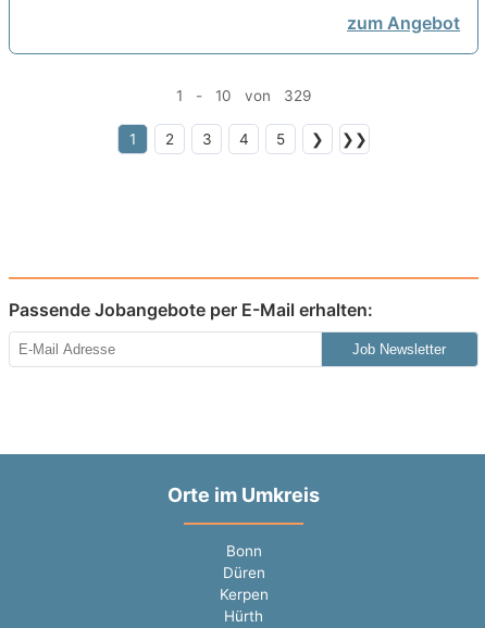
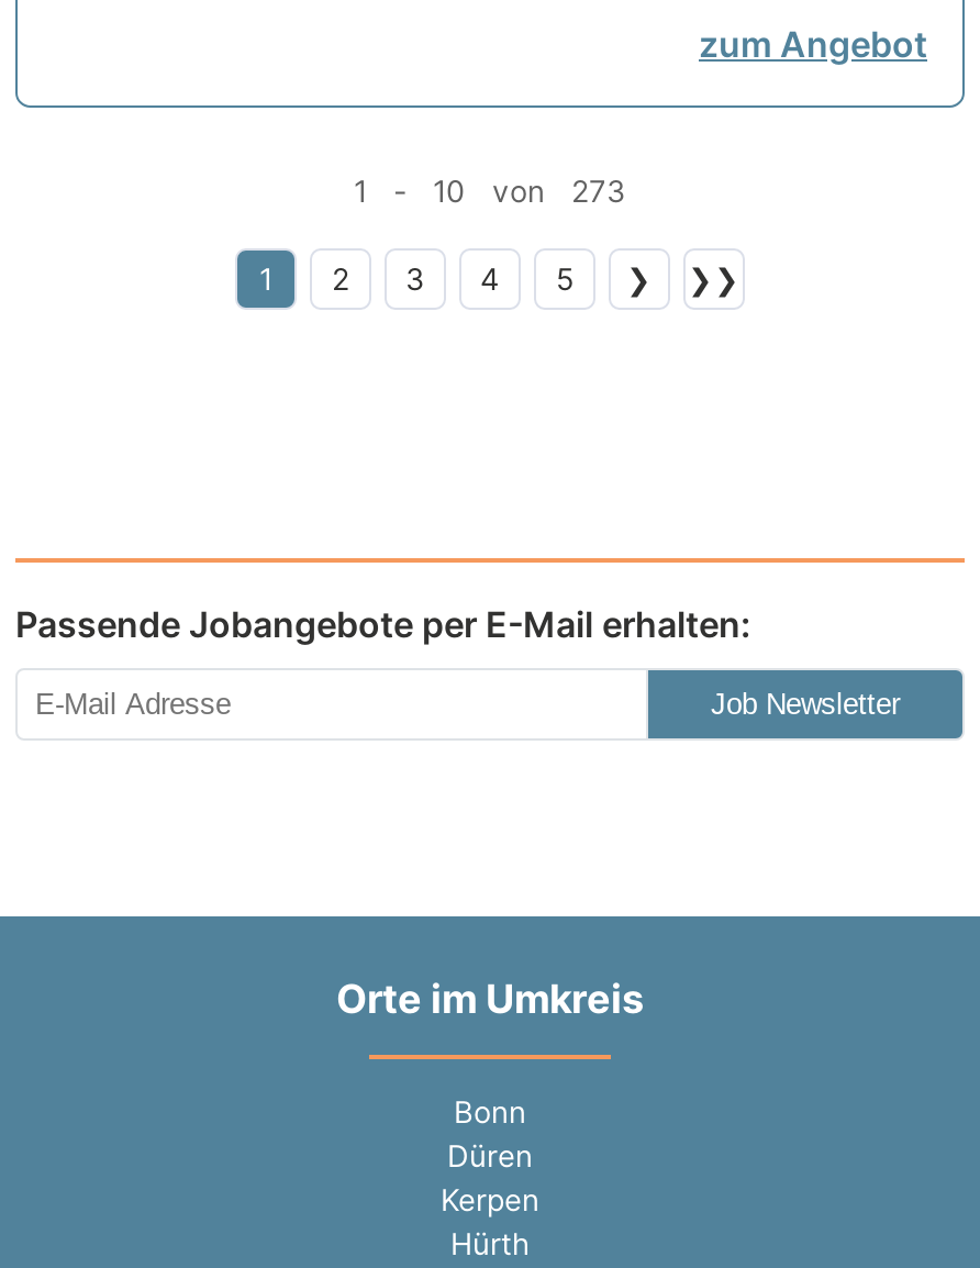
[176,87,311,105] 1 - 10 von 329 -> [354,174,626,210] 1 - 10 von 273

